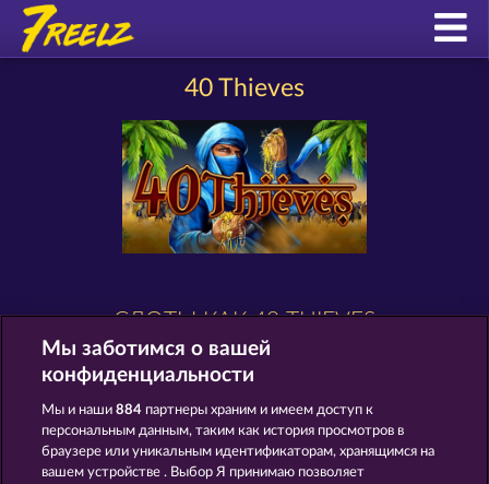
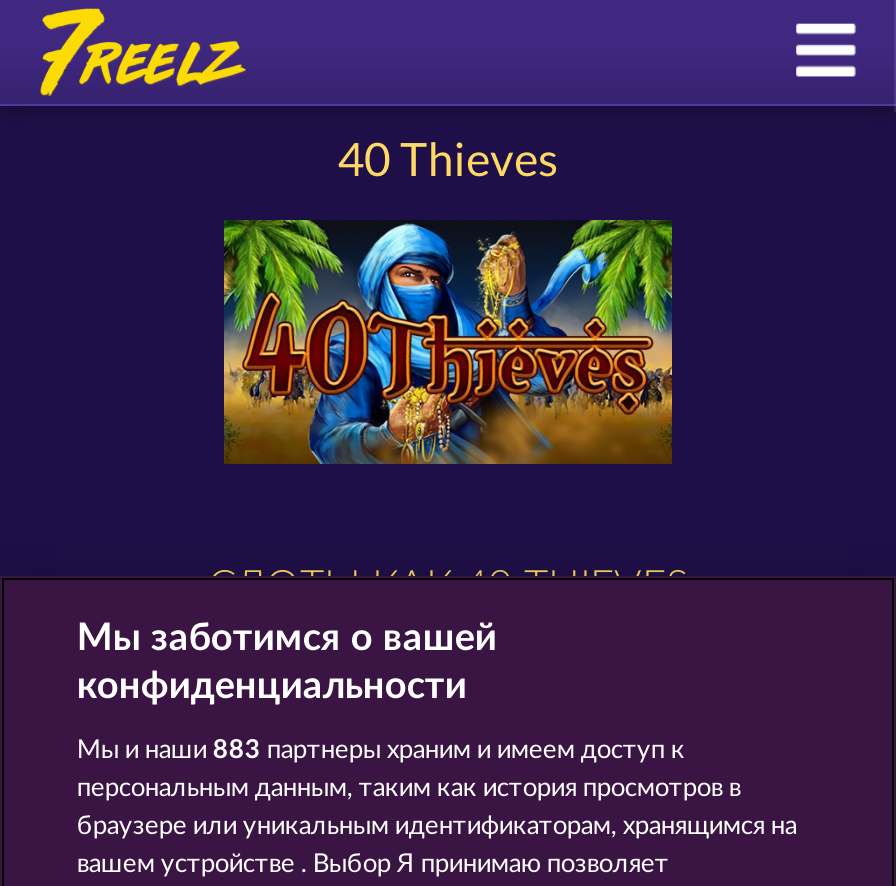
[42,403,374,417] Мы и наши 884 партнеры храним и имеем доступ к -> [77,738,685,764] Мы и наши 883 партнеры храним и имеем доступ к

